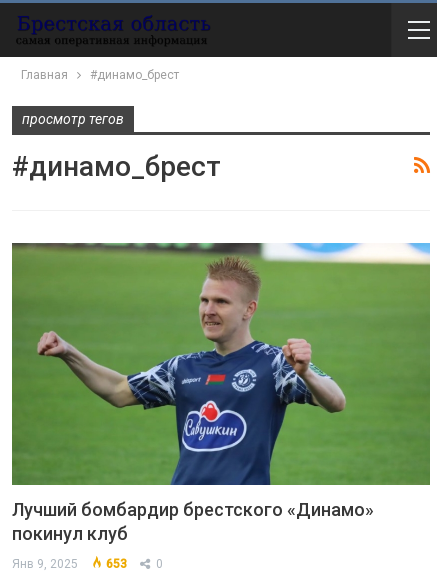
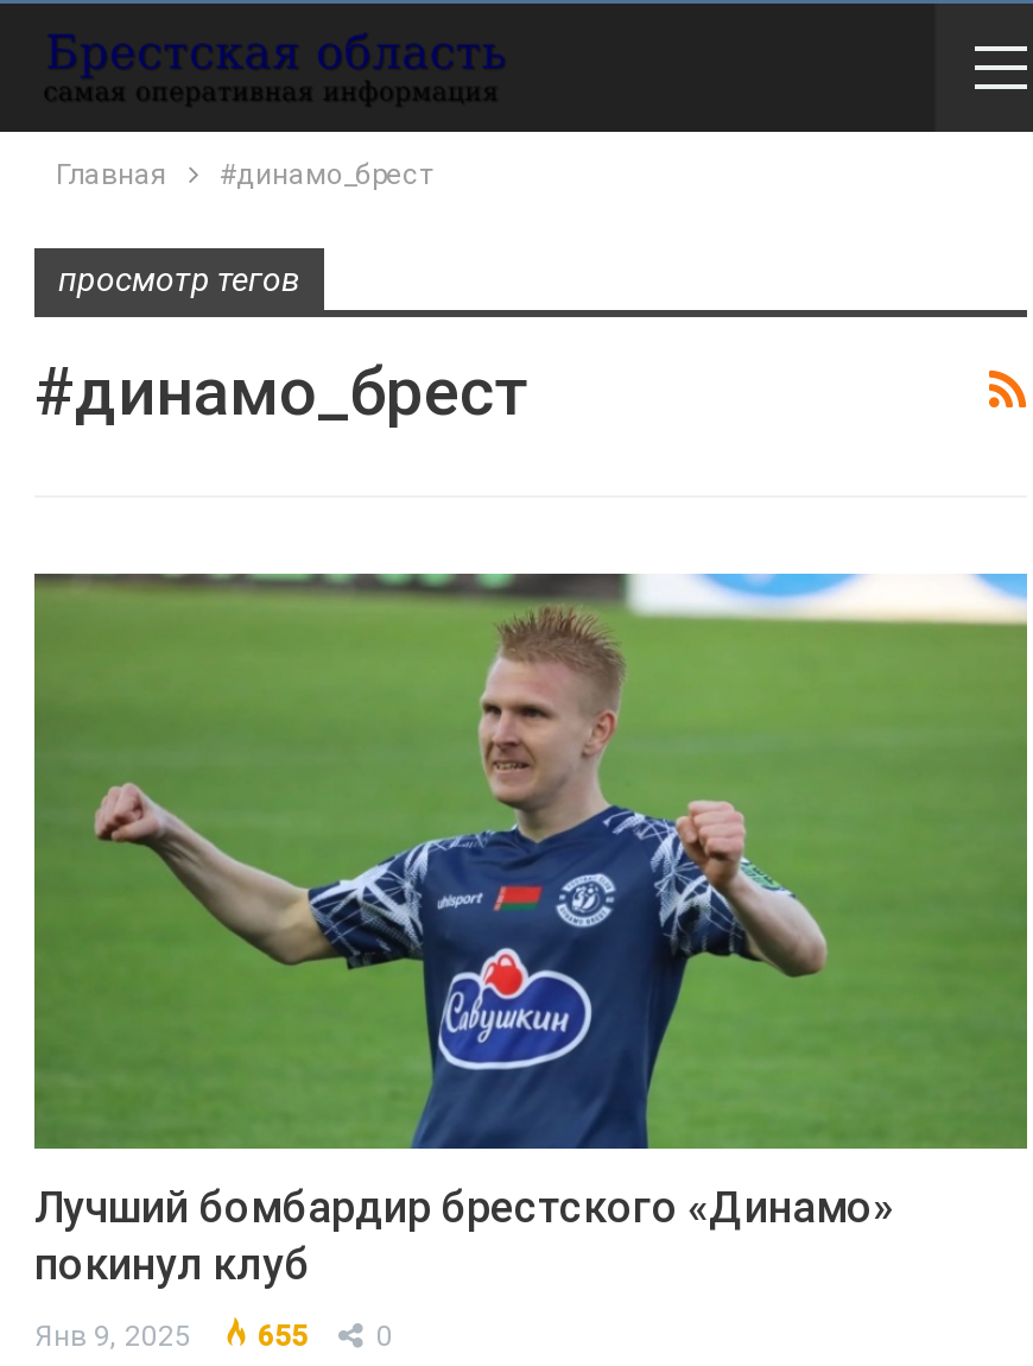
[12,557,163,571] Янв 9, 2025 653 0 -> [34,1321,393,1354] Янв 9, 2025 655 0

